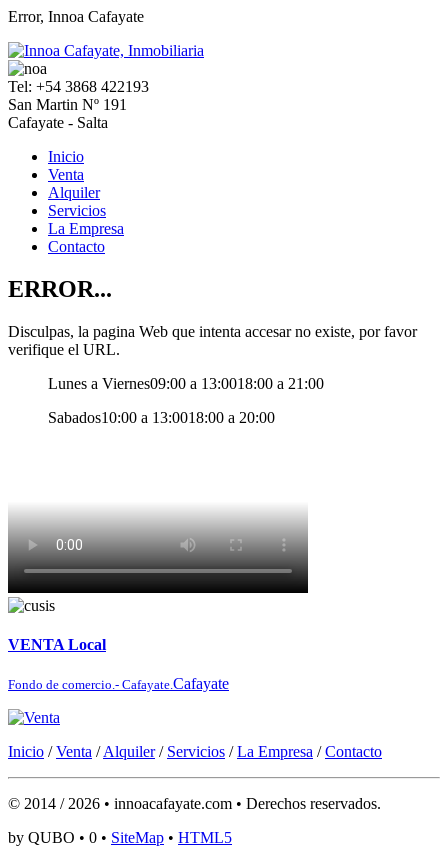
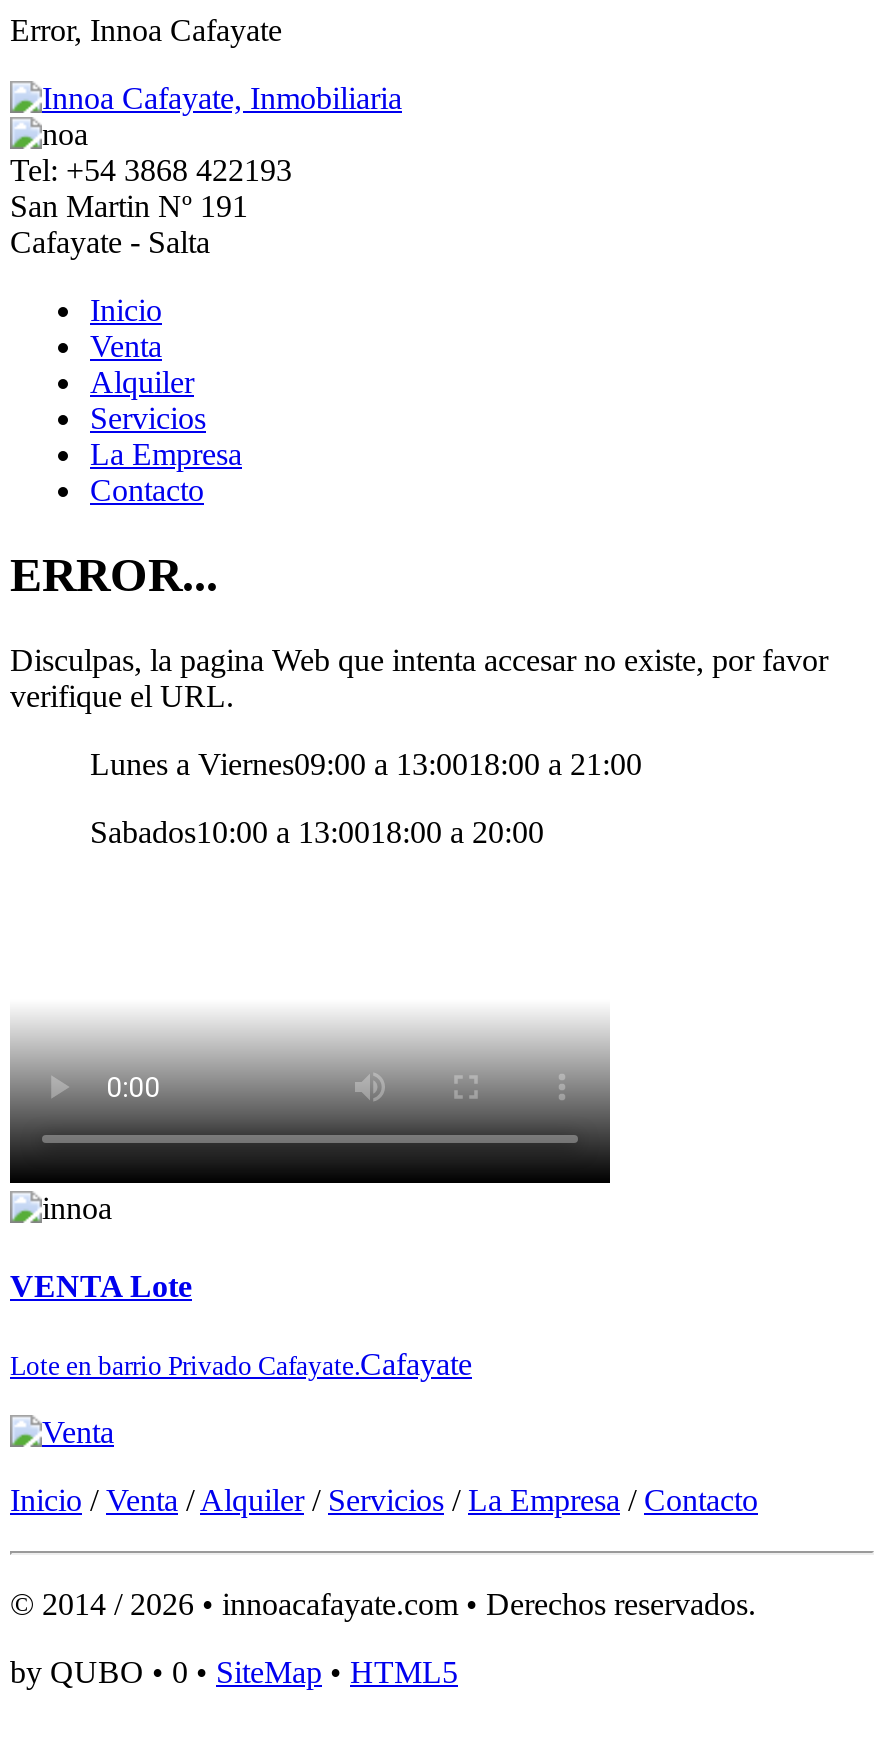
[8,636,106,653] VENTA Local -> [10,1269,192,1303] VENTA Lote
[8,675,229,692] Fondo de comercio.- Cafayate.Cafayate -> [10,1348,472,1382] Lote en barrio Privado Cafayate.Cafayate

